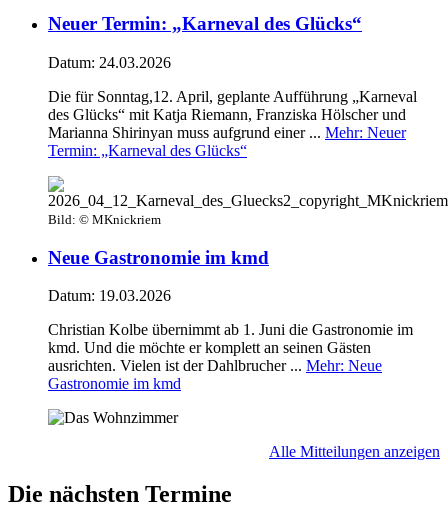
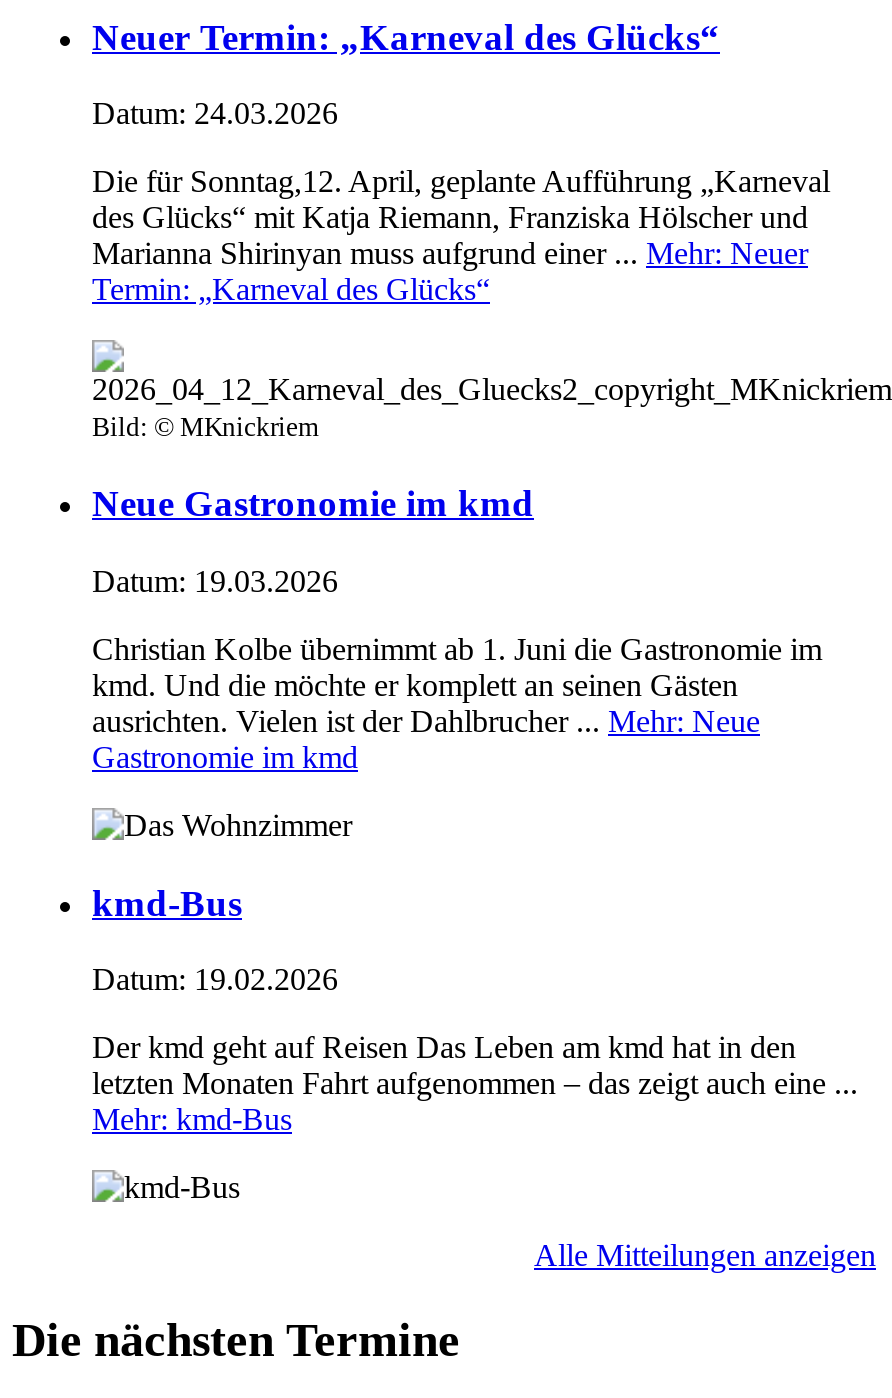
none -> [92,881,858,1136] kmd-Bus | Datum: 19.02.2026 | Der kmd geht auf Reisen Das Leben am kmd hat in den | letzten Monaten Fahrt aufgenommen – das zeigt auch eine ... | Mehr: kmd-Bus

